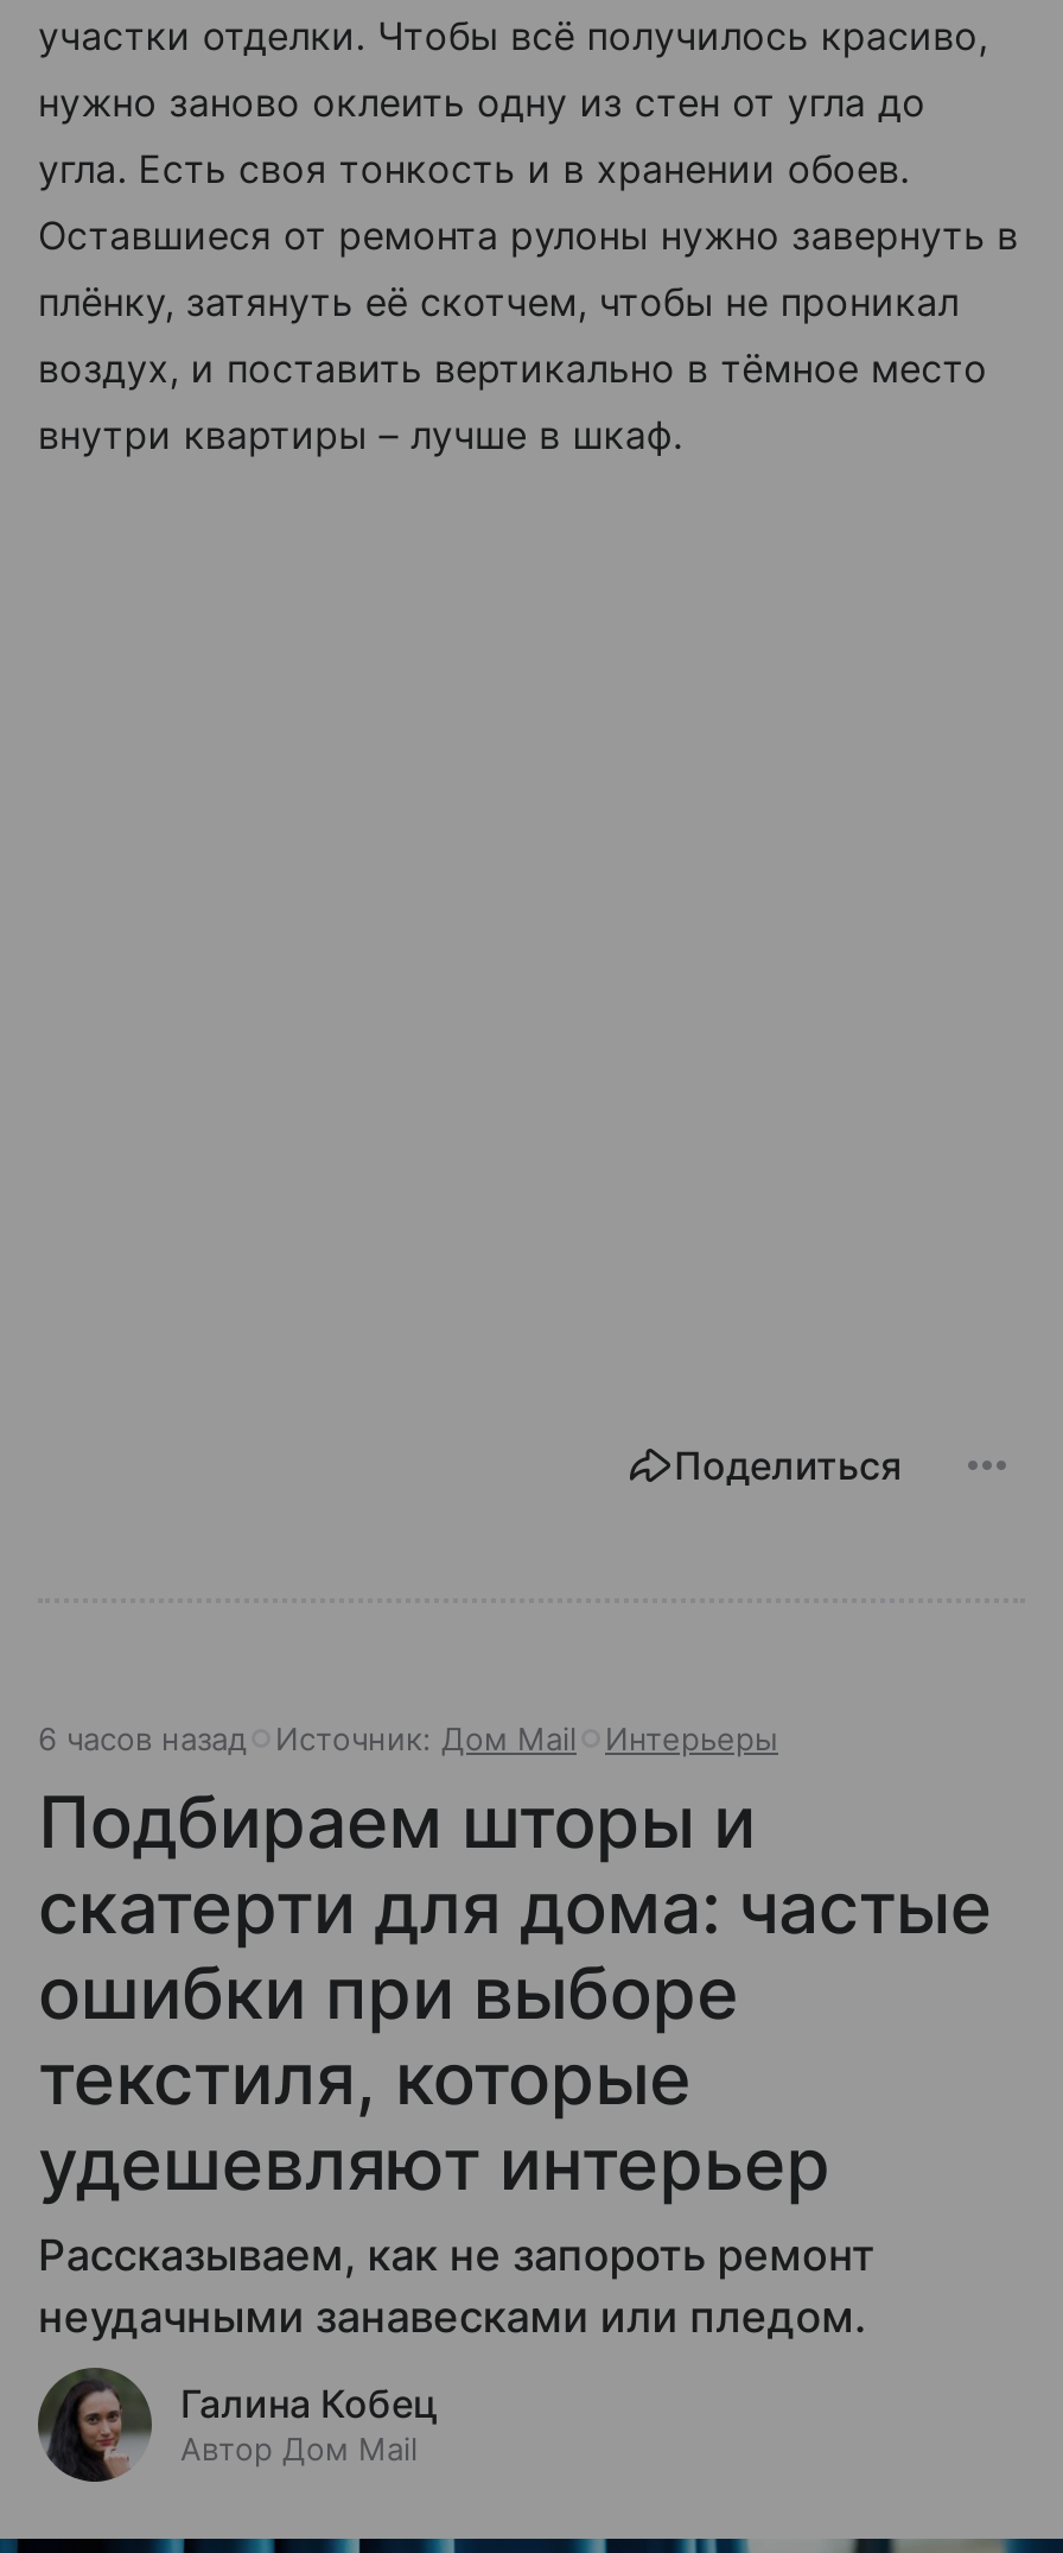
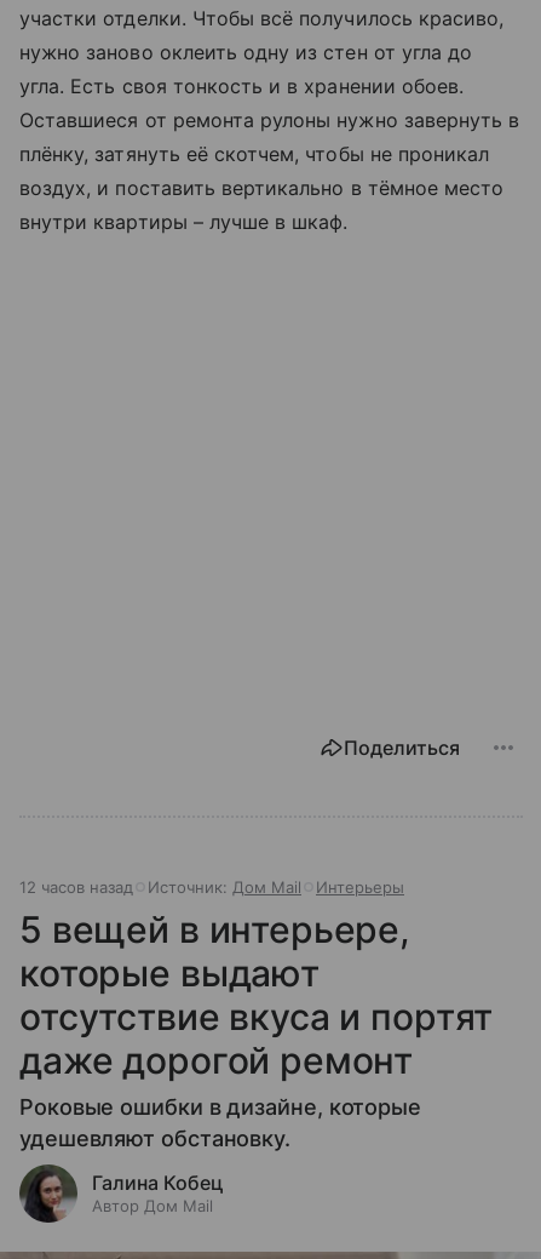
[38,1721,778,1759] 6 часов назад Источник: Дом Mail Интерьеры -> [19,878,404,897] 12 часов назад Источник: Дом Mail Интерьеры
[38,1780,993,2343] Подбираем шторы и | скатерти для дома: частые | ошибки при выборе | текстиля, которые | удешевляют интерьер | Рассказываем, как не запороть ремонт | неудачными занавесками или пледом. -> [19,908,493,1152] 5 вещей в интерьере, | которые выдают | отсутствие вкуса и портят | даже дорогой ремонт | Роковые ошибки в дизайне, которые | удешевляют обстановку.

